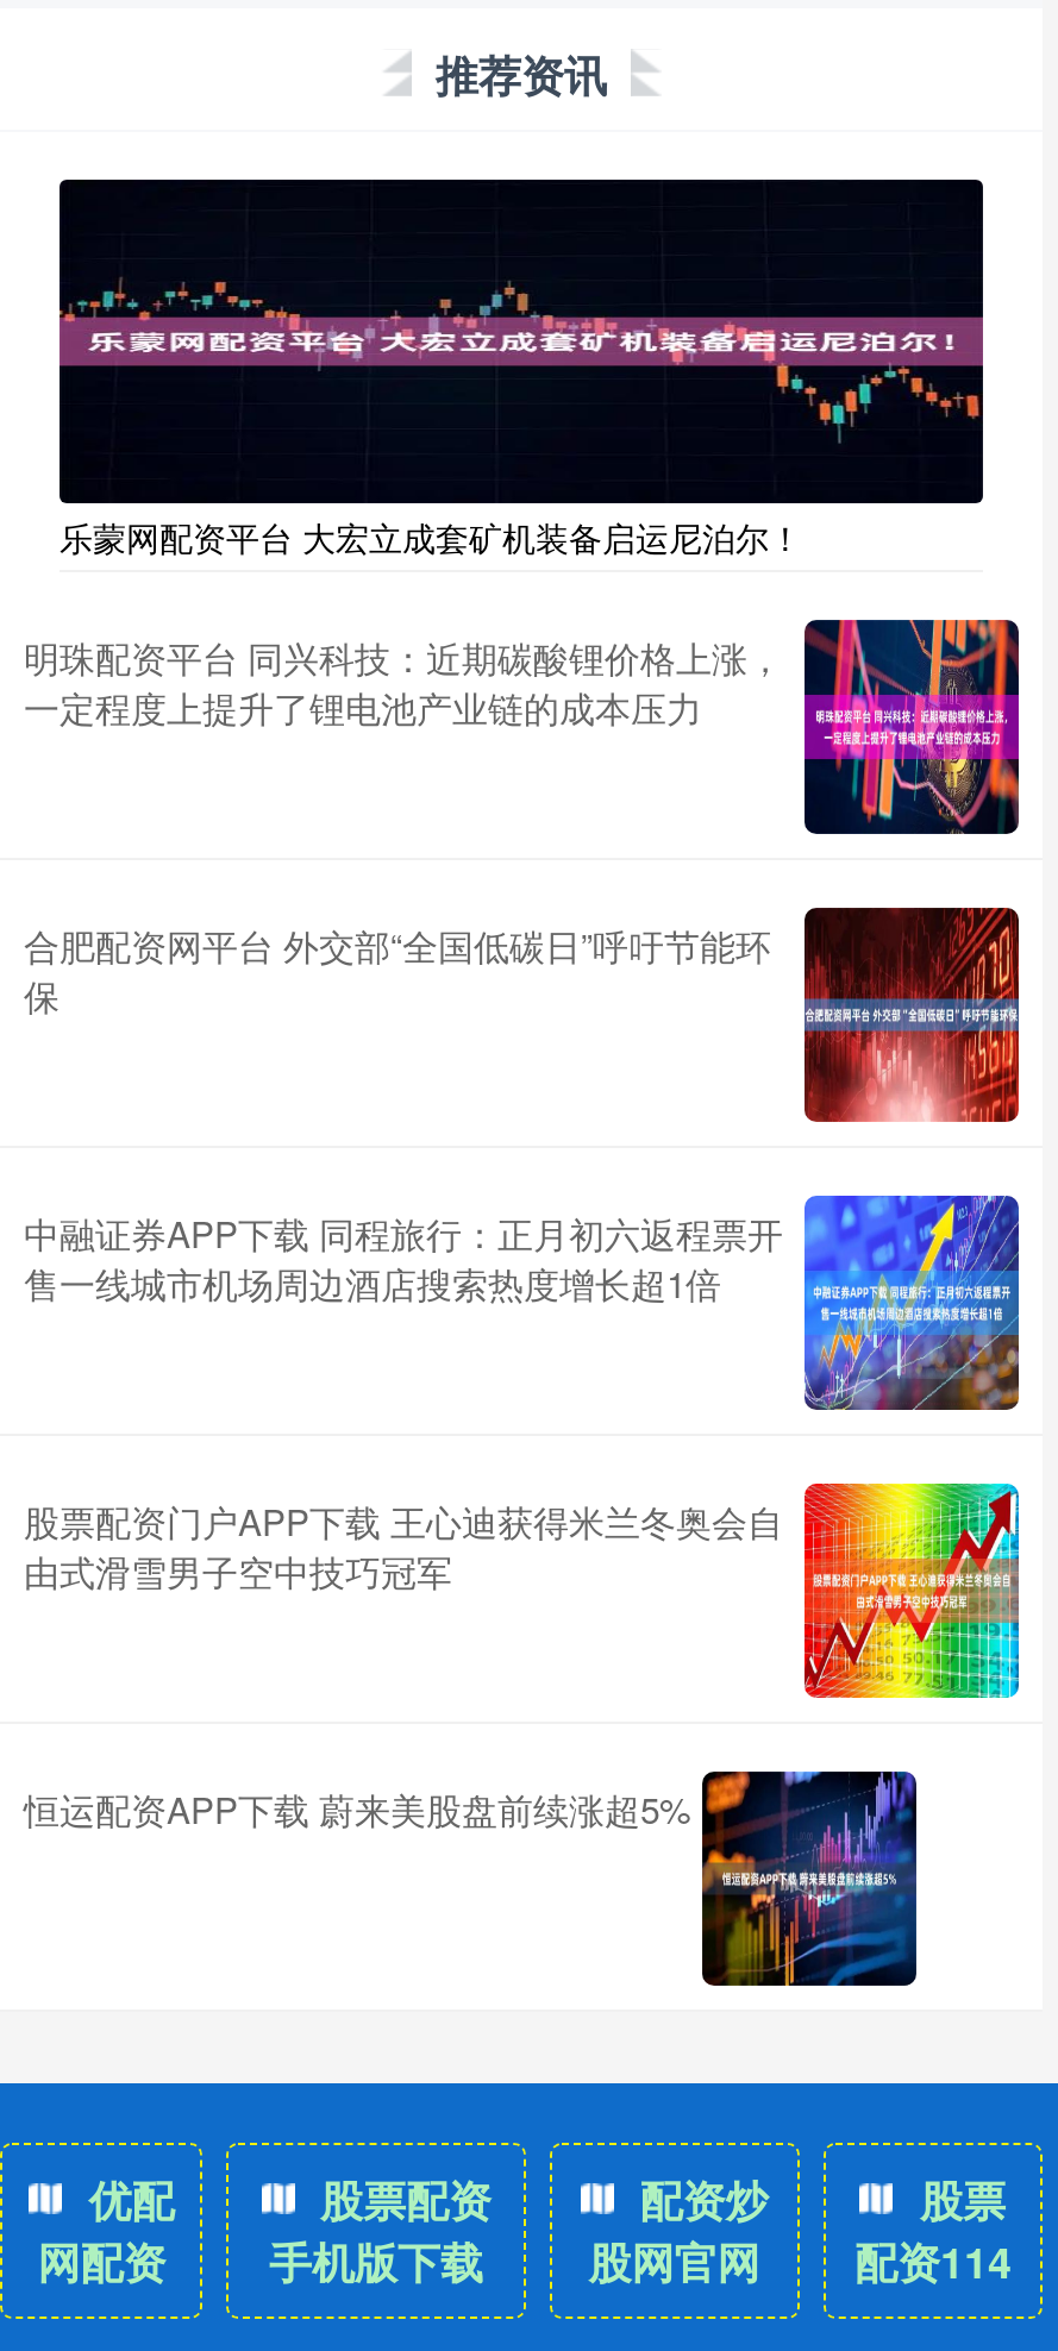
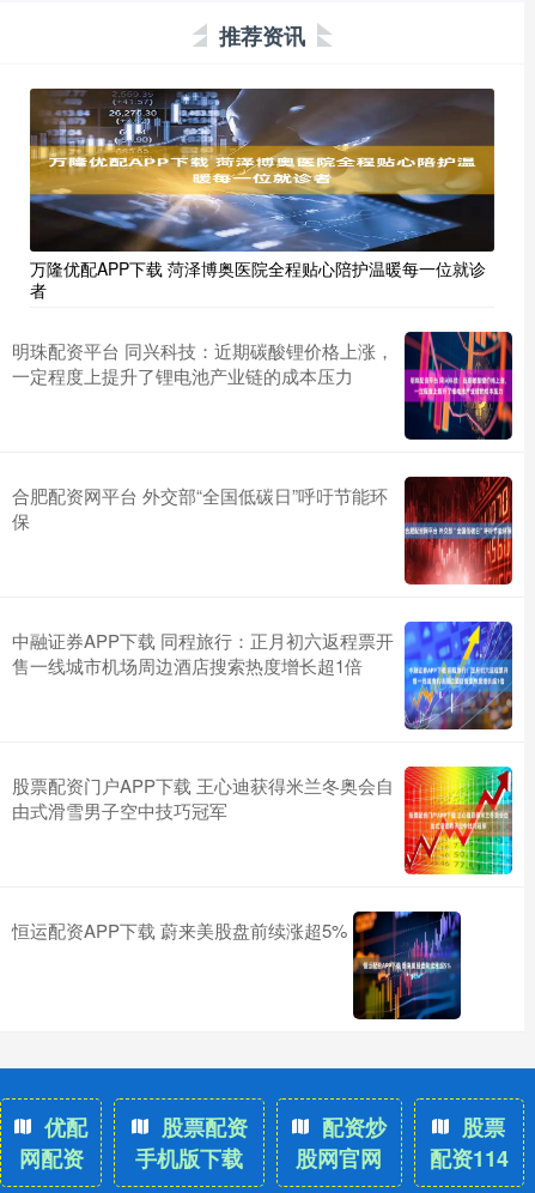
[57,180,985,561] [image] | 乐蒙网配资平台 大宏立成套矿机装备启运尼泊尔！ -> [29,87,496,302] [image] | 万隆优配APP下载 菏泽博奥医院全程贴心陪护温暖每一位就诊 | 者

